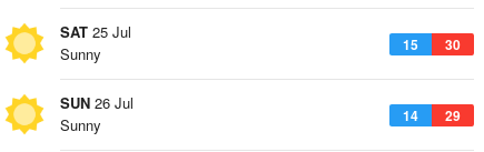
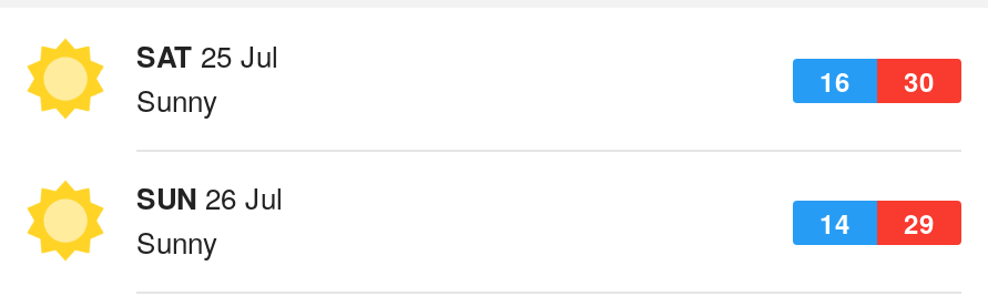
[403,34,461,54] 15 30 -> [819,60,935,100] 16 30

